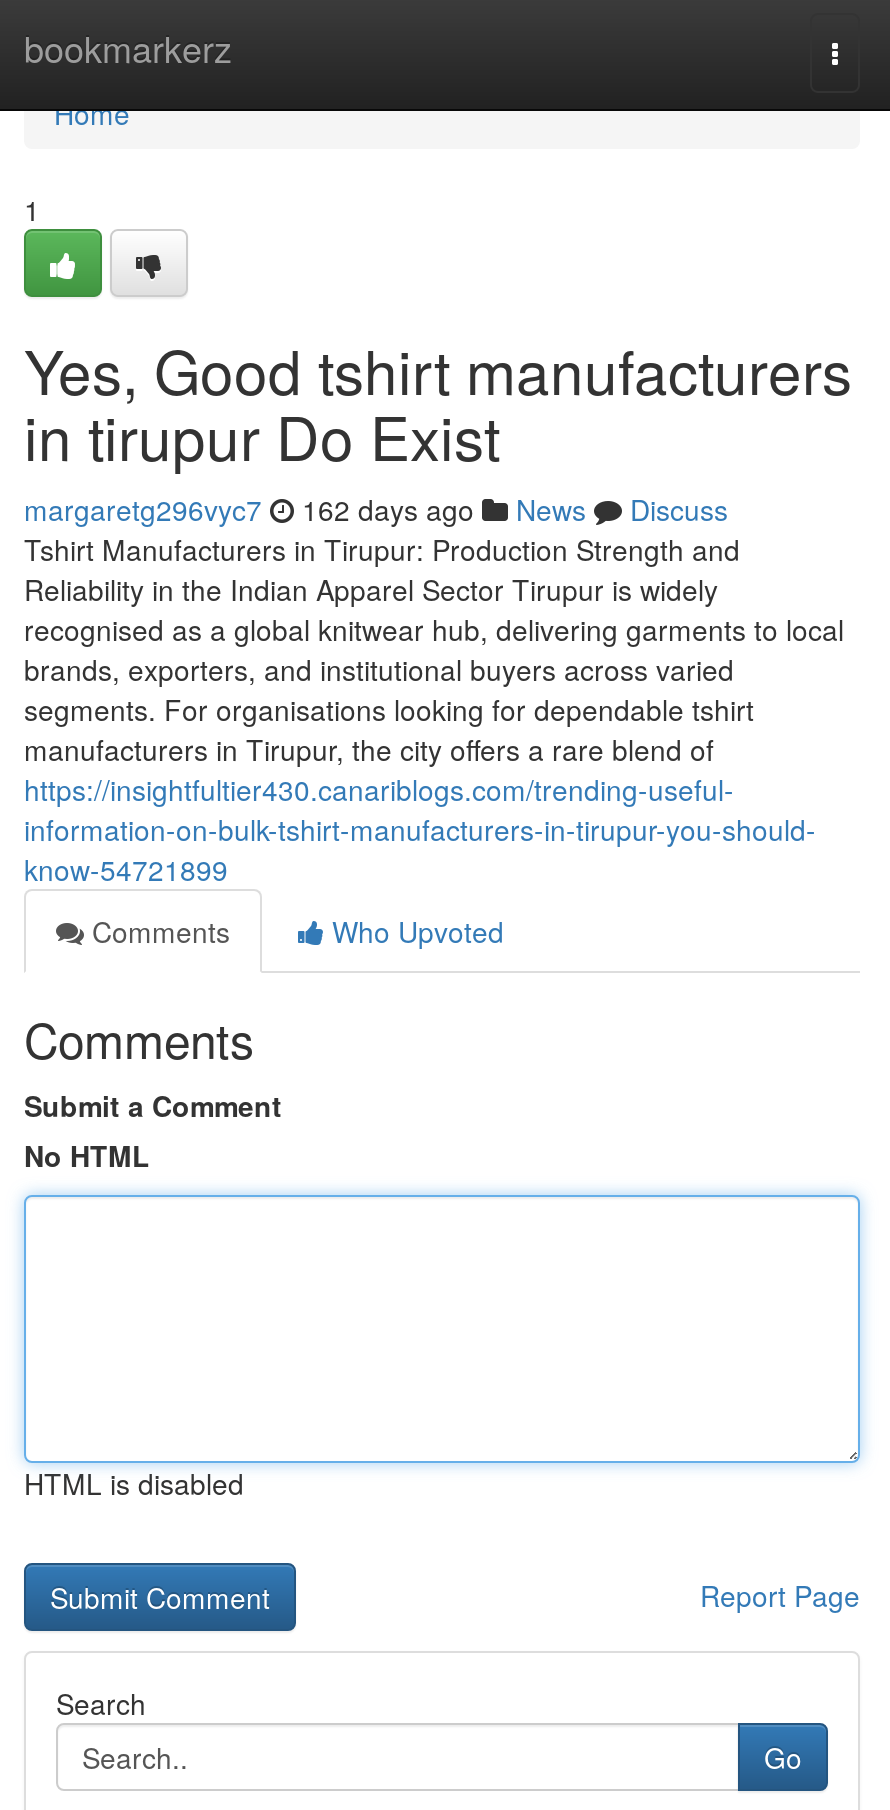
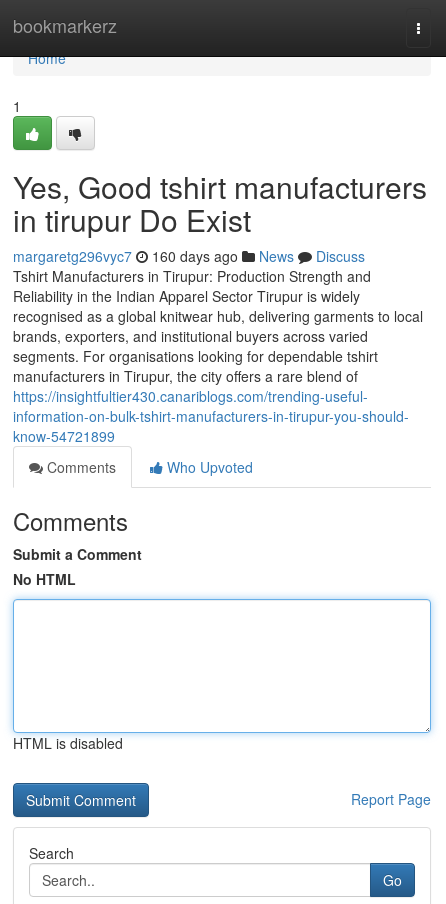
[24,489,728,529] margaretg296vyc7 162 days ago News Discuss -> [13,246,365,266] margaretg296vyc7 160 days ago News Discuss

